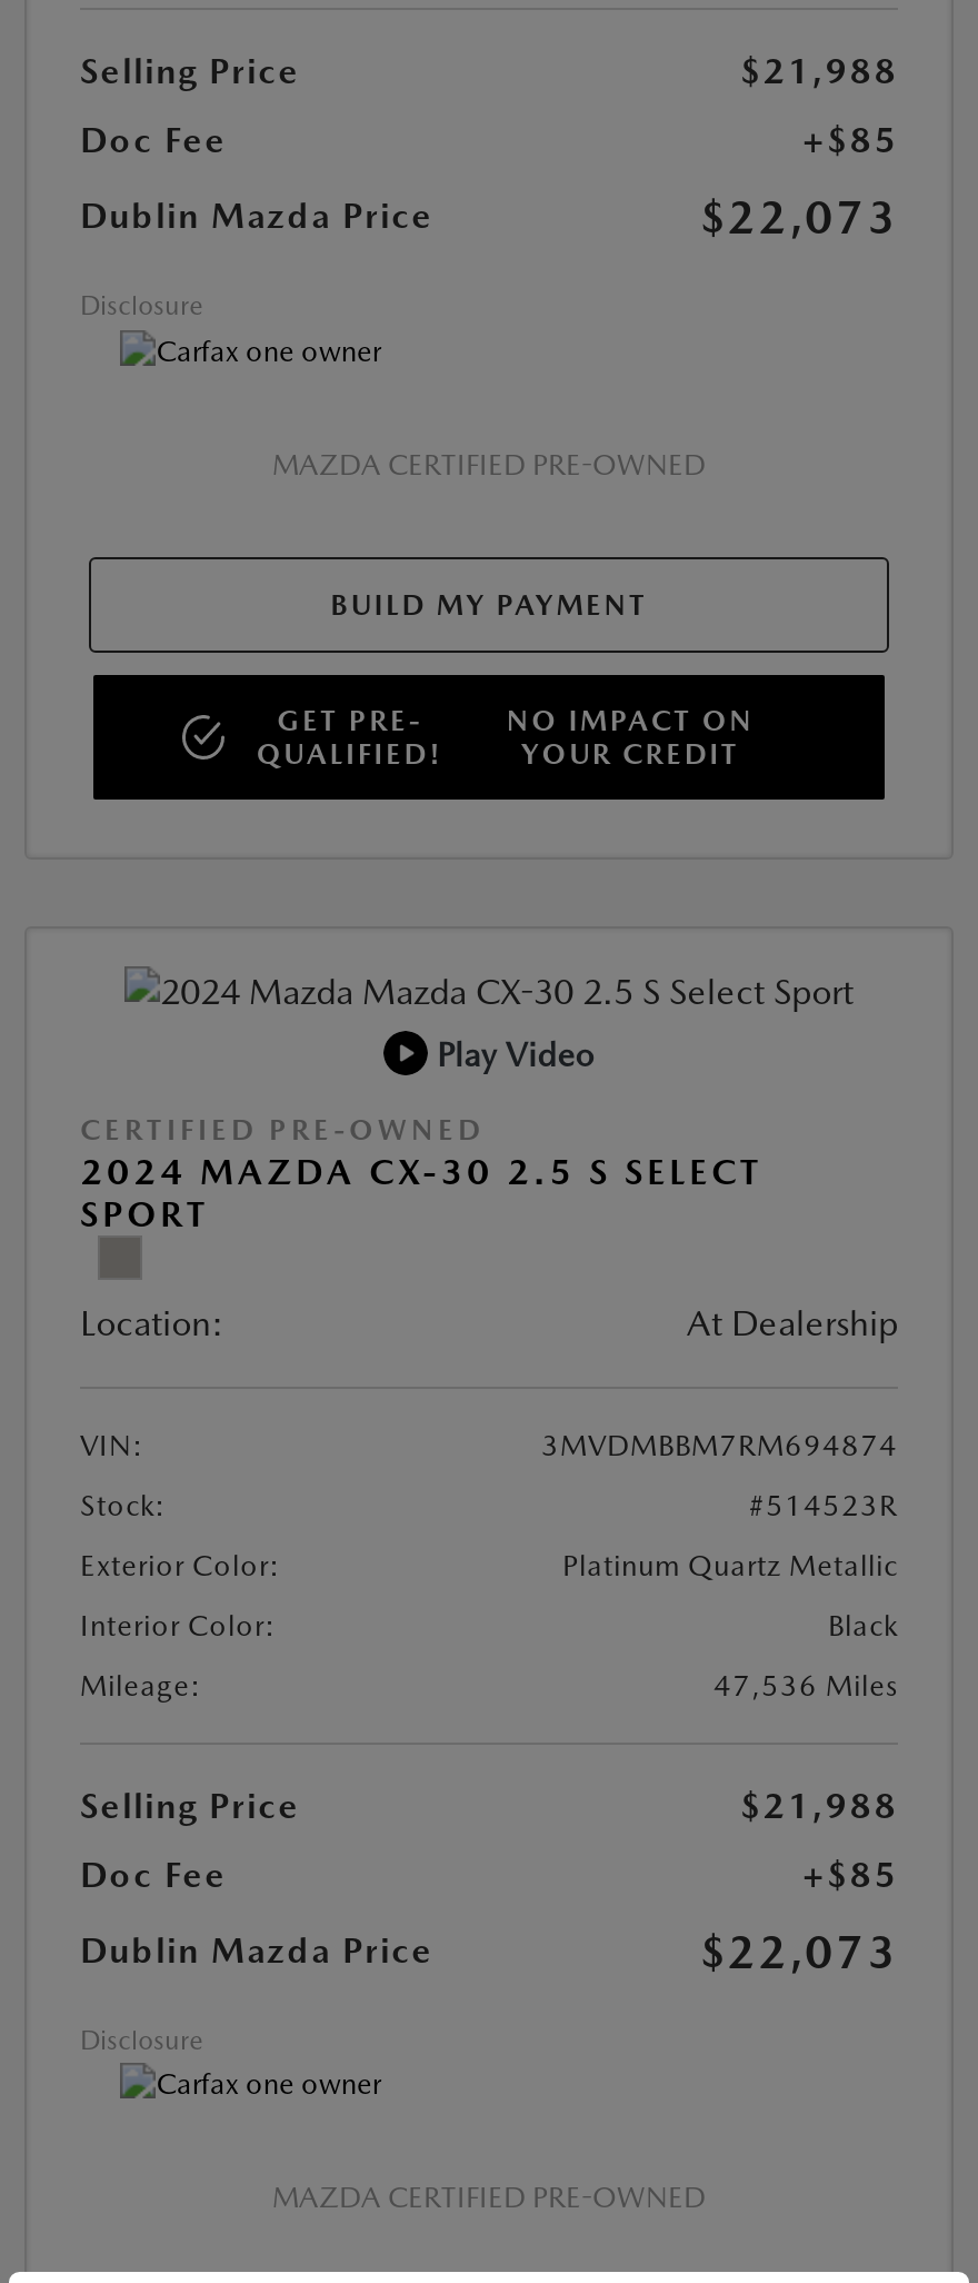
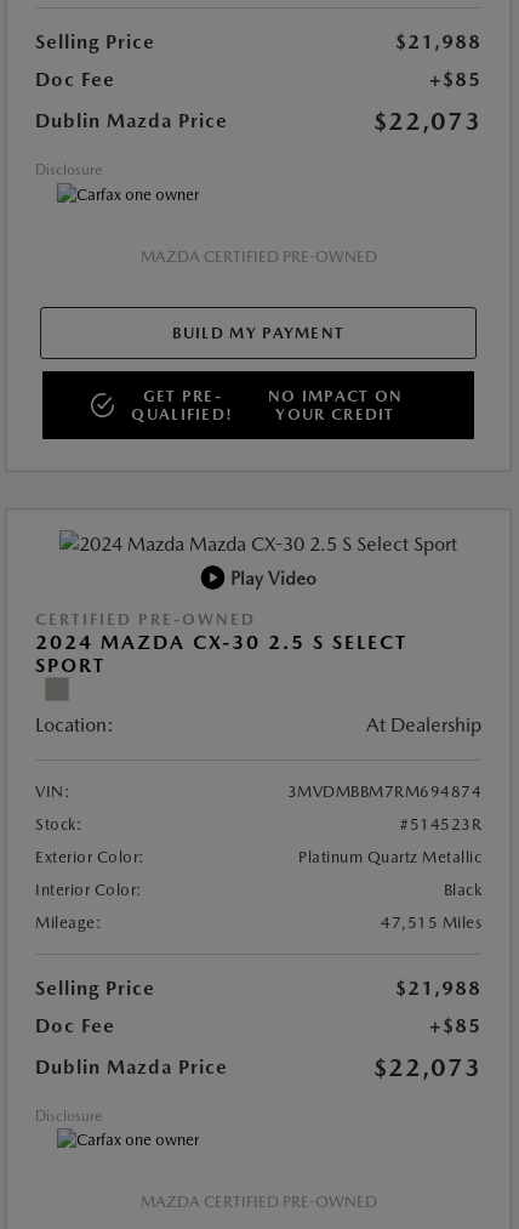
[713,1669,898,1703] 47,536 Miles -> [381,914,481,932] 47,515 Miles

